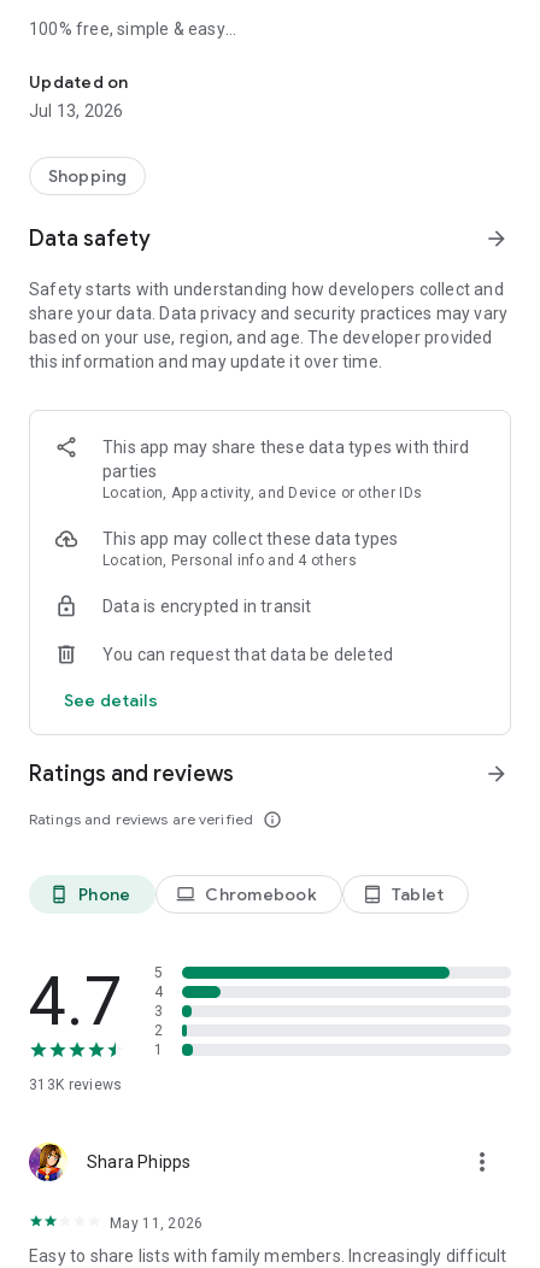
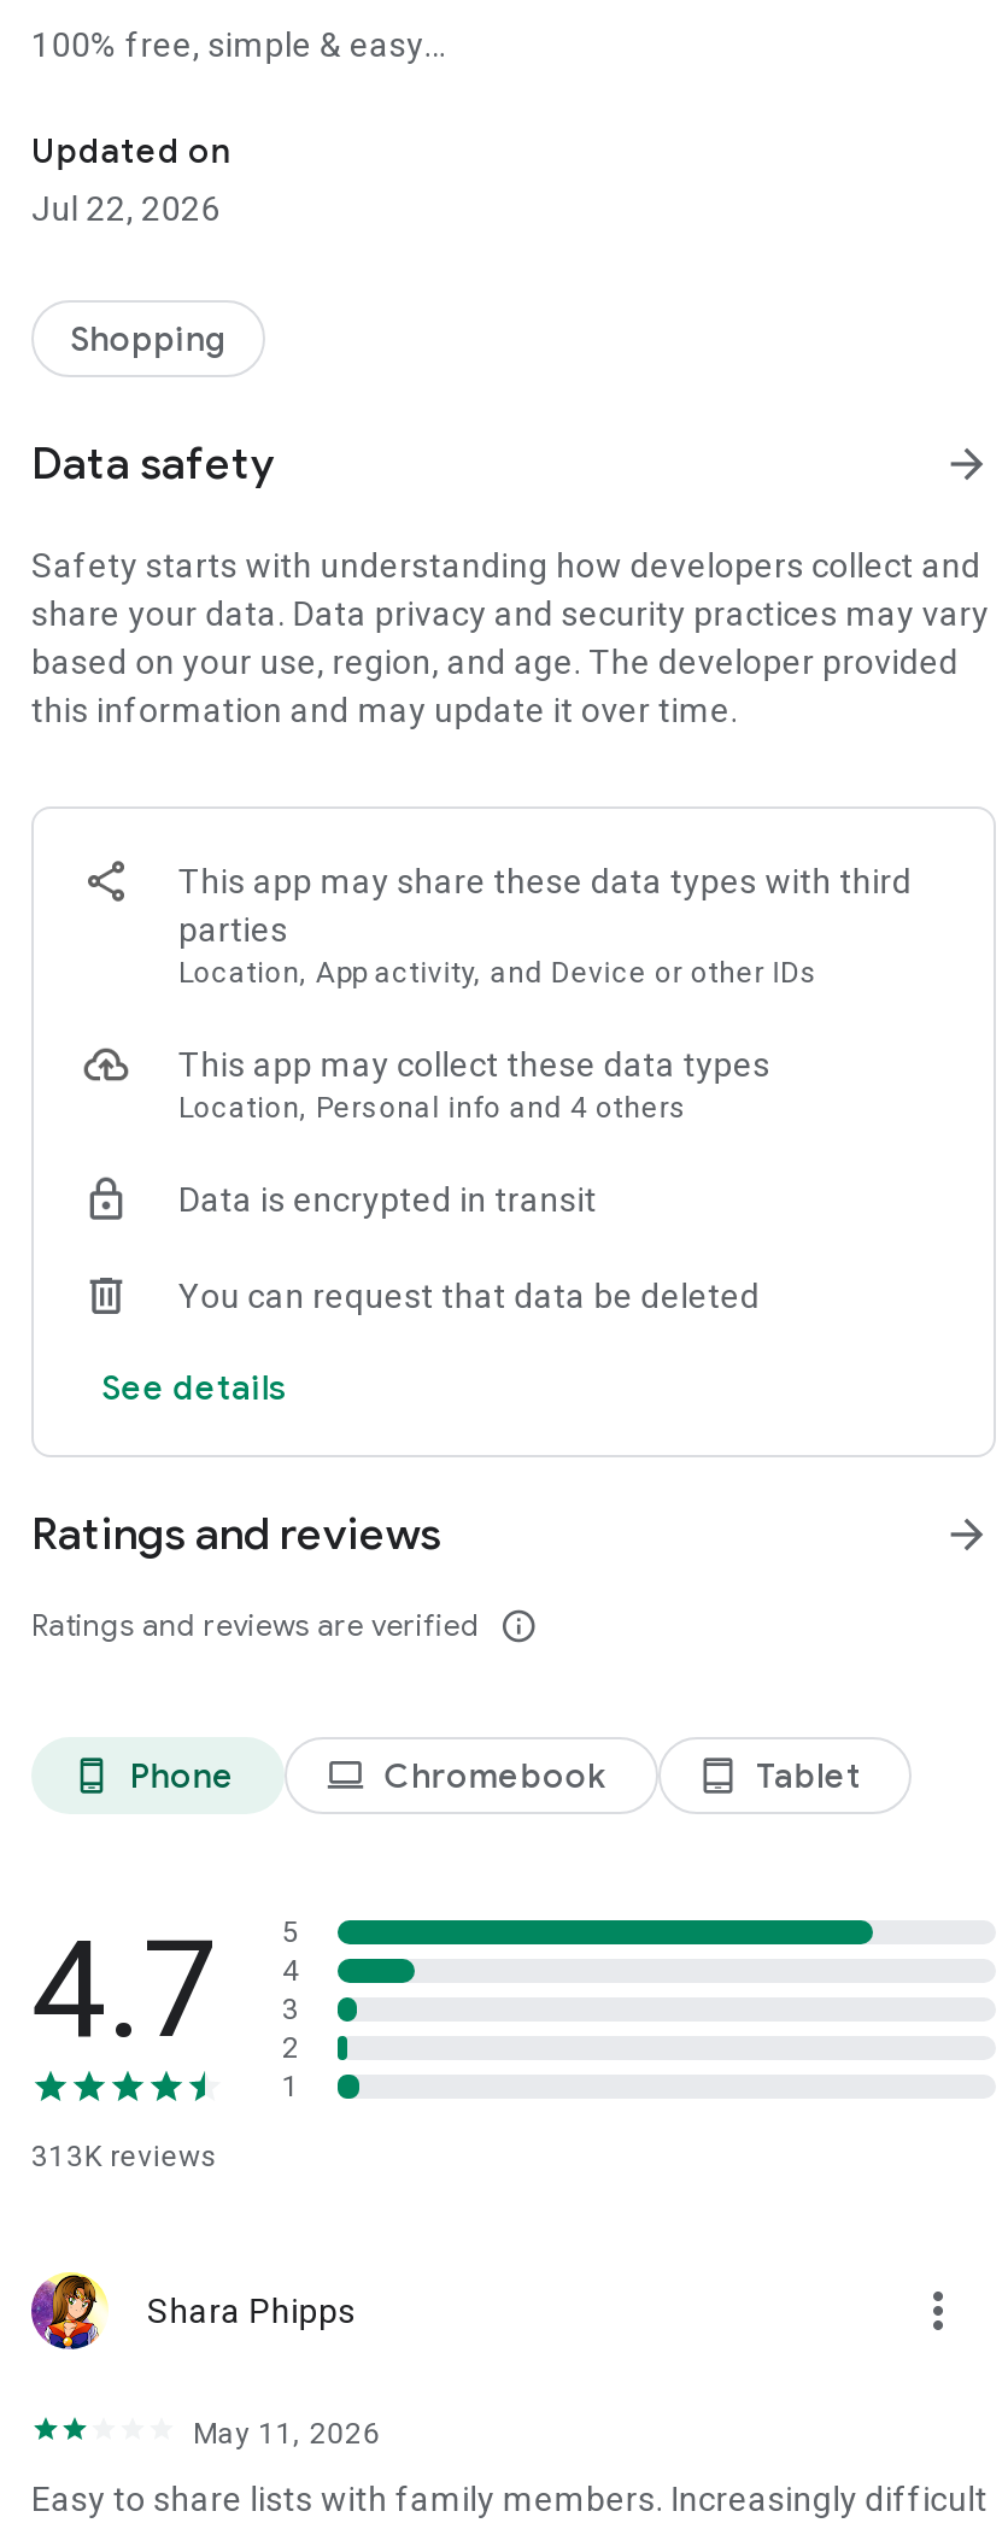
[29,101,123,121] Jul 13, 2026 -> [31,189,220,228] Jul 22, 2026

